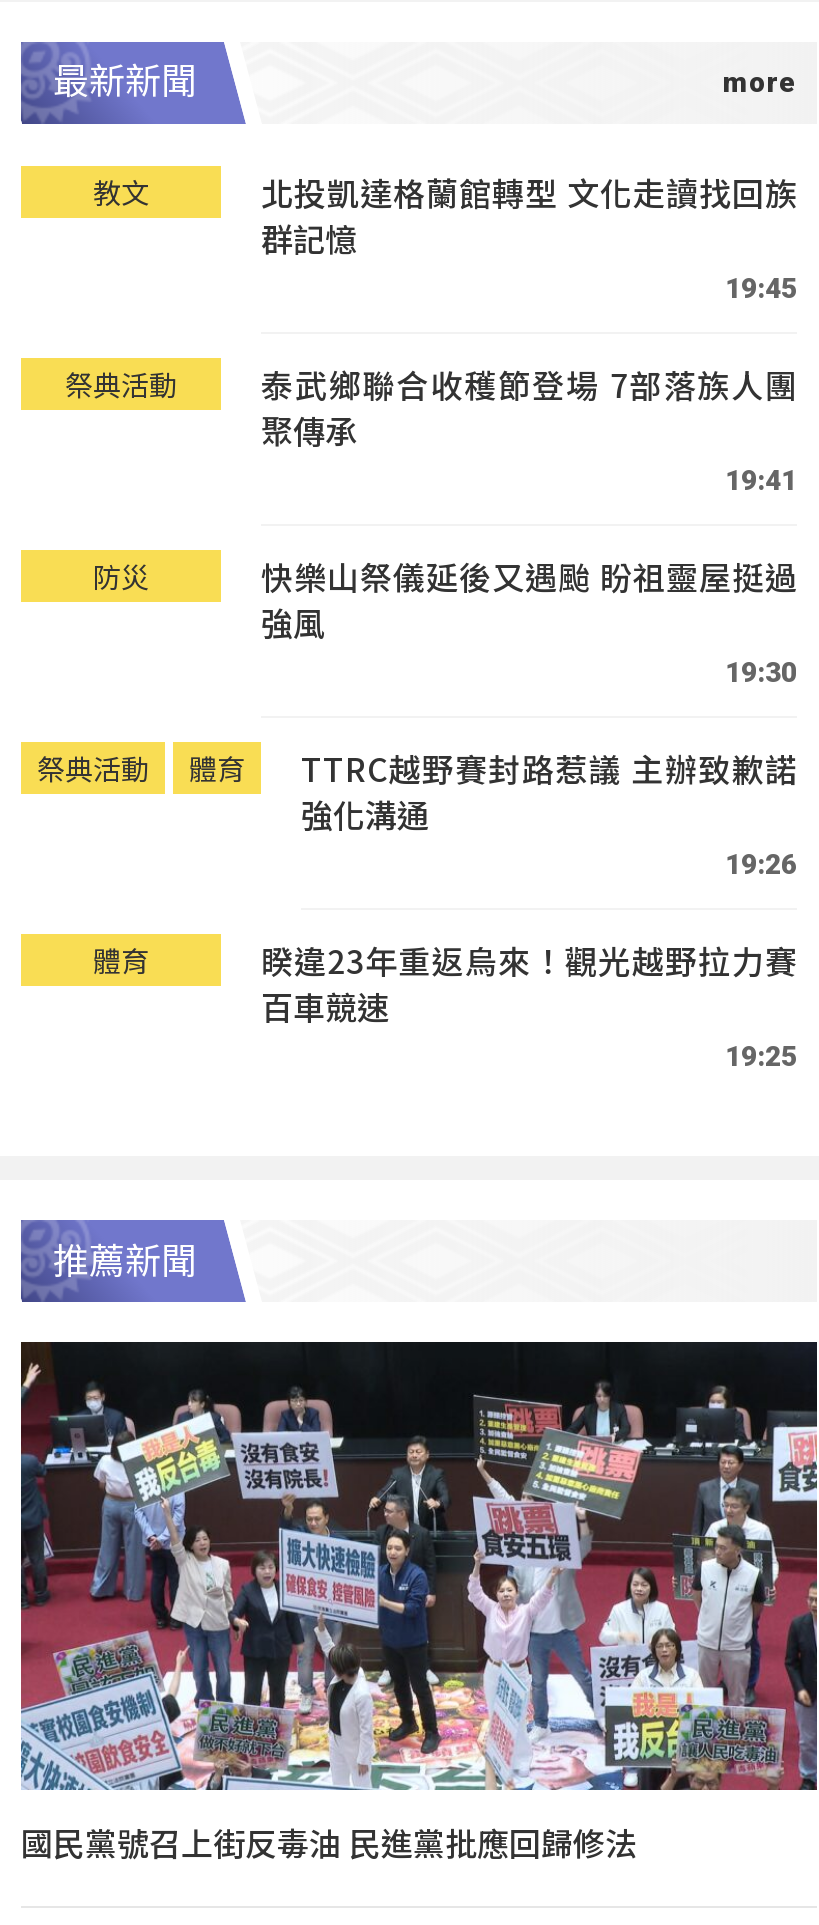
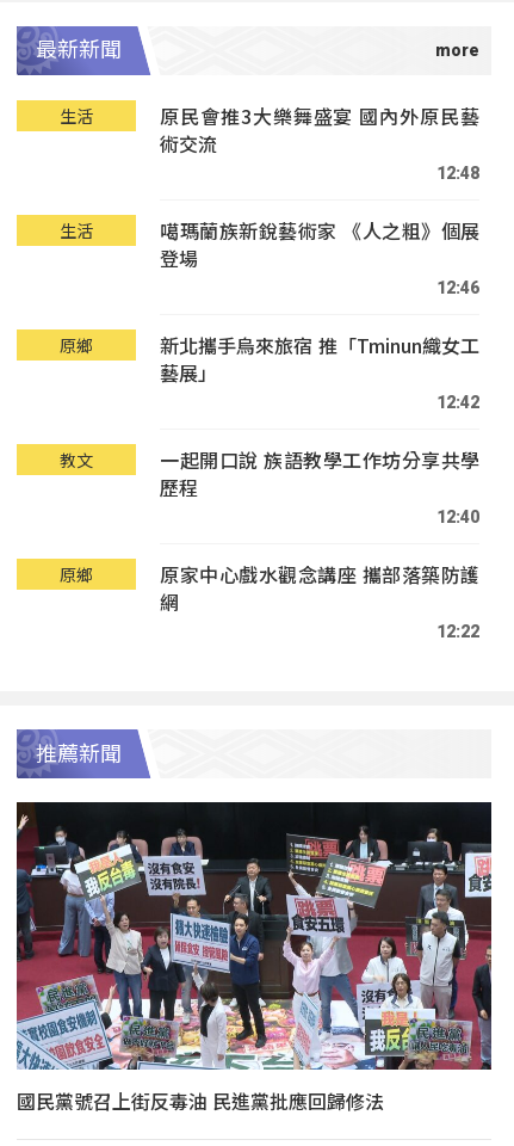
none -> [60,101,479,411] 生活 | 原民會推3大樂舞盛宴 國內外原民藝 | 術交流 | 12:48 | 生活 | 噶瑪蘭族新銳藝術家 《人之粗》個展 | 登場 | 12:46 | 原鄉 | 新北攜手烏來旅宿 推「Tminun織女工 | 藝展」 | 12:42
[37,167,797,1071] 北投凱達格蘭館轉型 文化走讀找回族 | 群記憶 | 19:45 | 祭典活動 | 泰武鄉聯合收穫節登場 7部落族人團 | 聚傳承 | 19:41 | 防災 | 快樂山祭儀延後又遇颱 盼祖靈屋挺過 | 強風 | 19:30 | 祭典活動 | 體育 | TTRC越野賽封路惹議 主辦致歉諾 | 強化溝通 | 19:26 | 體育 | 睽違23年重返烏來！觀光越野拉力賽 | 百車競速 | 19:25 -> [60,445,479,641] 一起開口說 族語教學工作坊分享共學 | 歷程 | 12:40 | 原鄉 | 原家中心戲水觀念講座 攜部落築防護 | 網 | 12:22
moved [93,171,149,211] -> [60,447,93,471]: 教文

